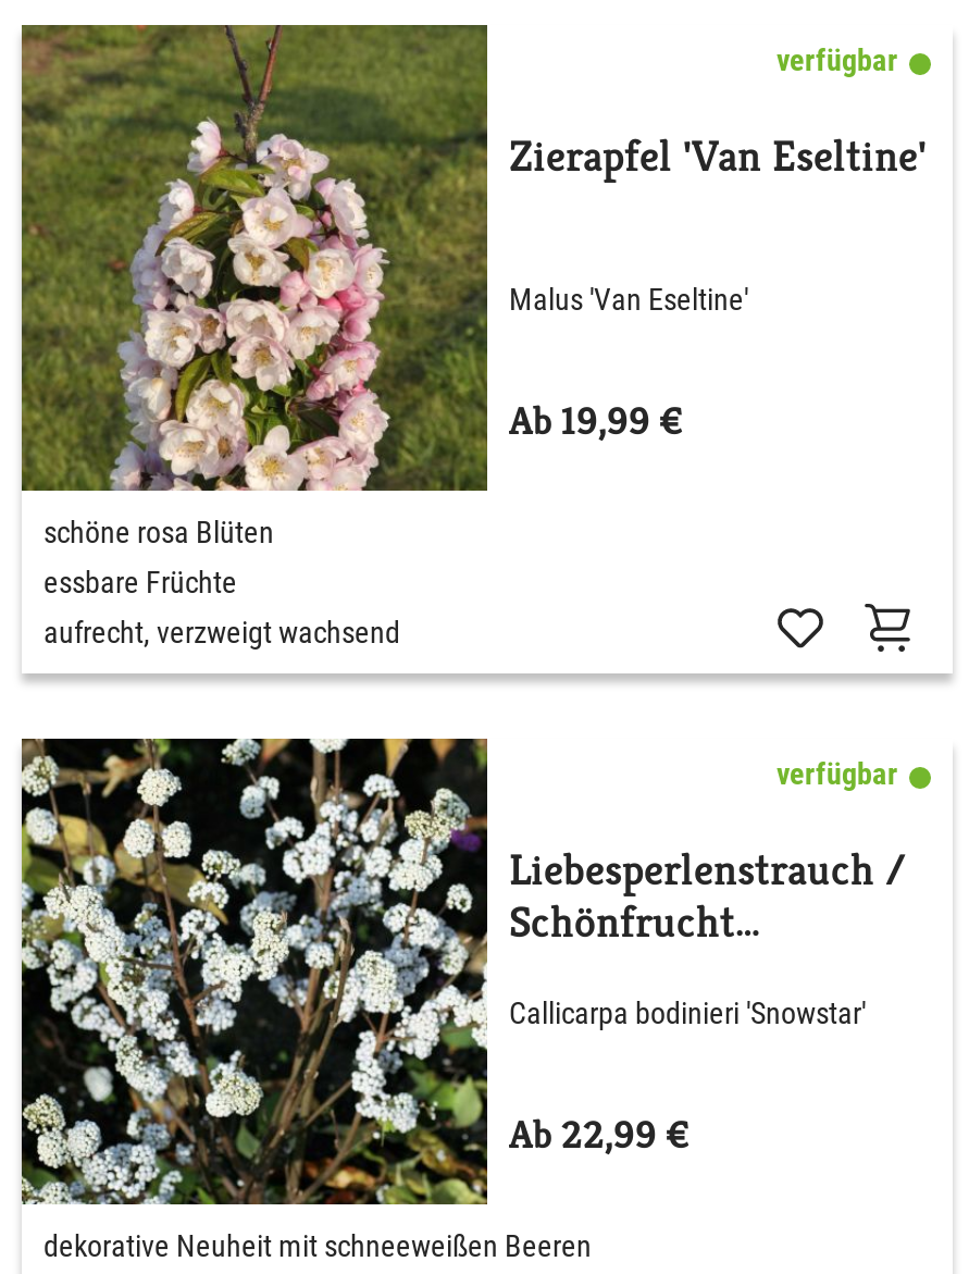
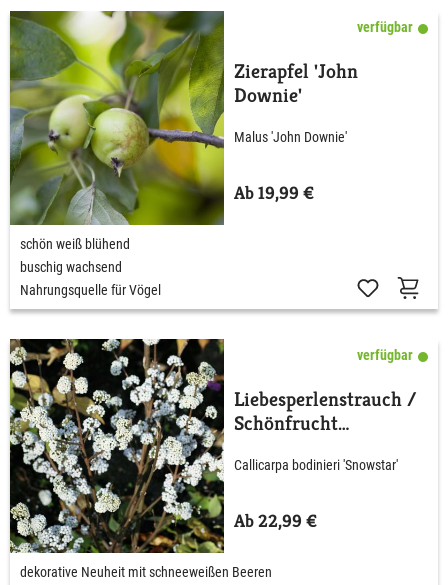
[20,23,927,493] [image] | Zierapfel 'Van Eseltine' -> [9,11,358,226] [image] | Zierapfel 'John | Downie'
[509,283,748,318] Malus 'Van Eseltine' -> [234,129,347,145] Malus 'John Downie'
[44,515,400,650] schöne rosa Blüten | essbare Früchte | aufrecht, verzweigt wachsend -> [20,236,161,298] schön weiß blühend | buschig wachsend | Nahrungsquelle für Vögel

